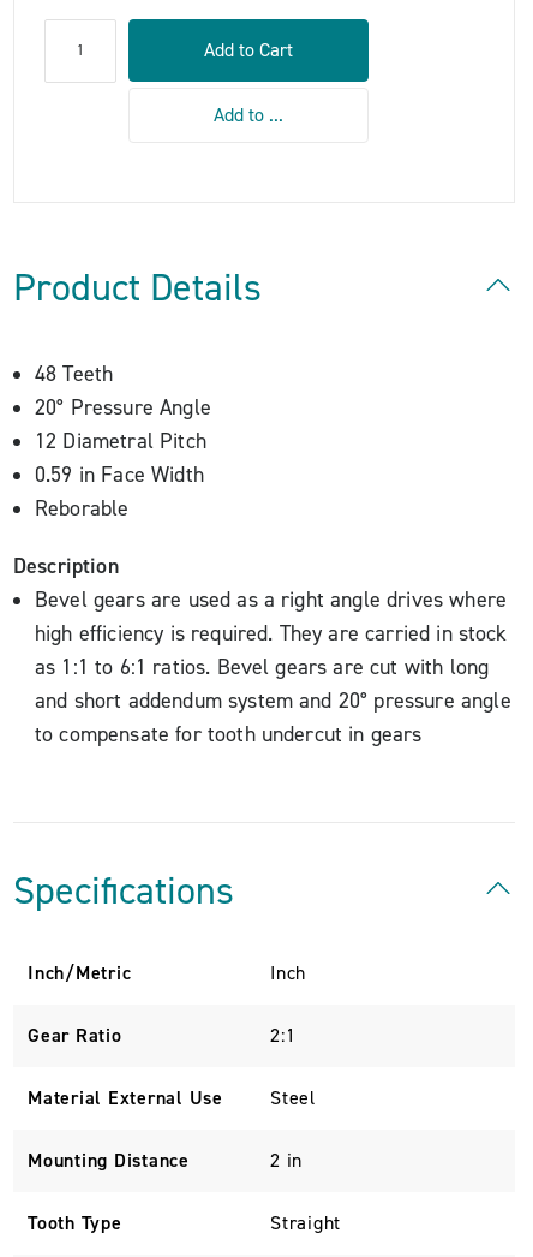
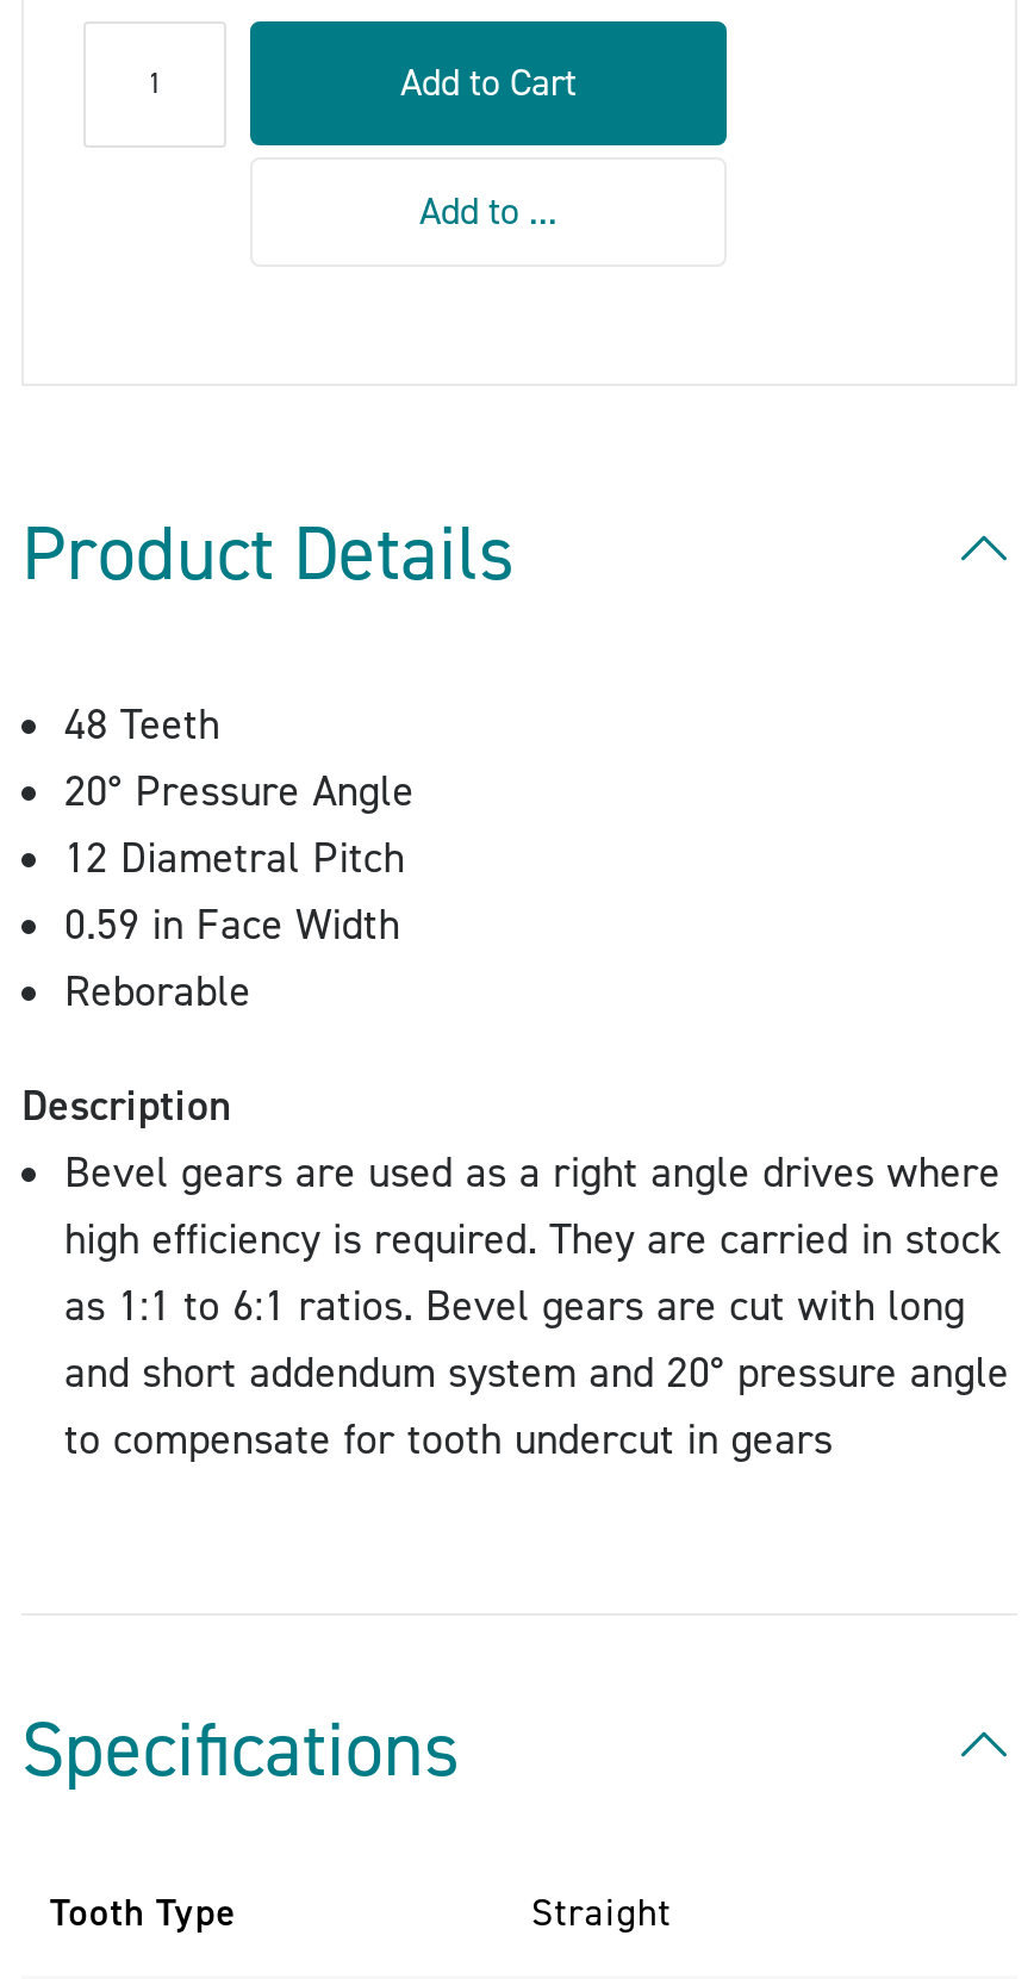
[28,961,315,1173] Inch/Metric | Inch | Gear Ratio | 2:1 | Material External Use | Steel | Mounting Distance | 2 in -> none

